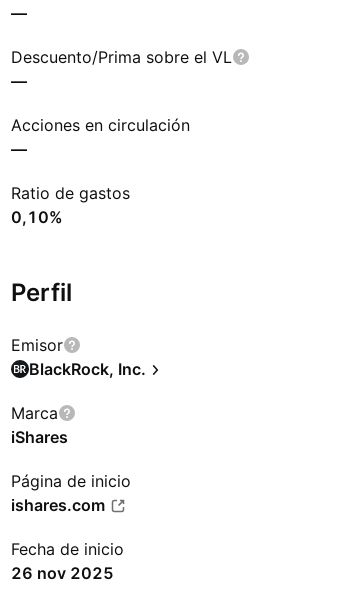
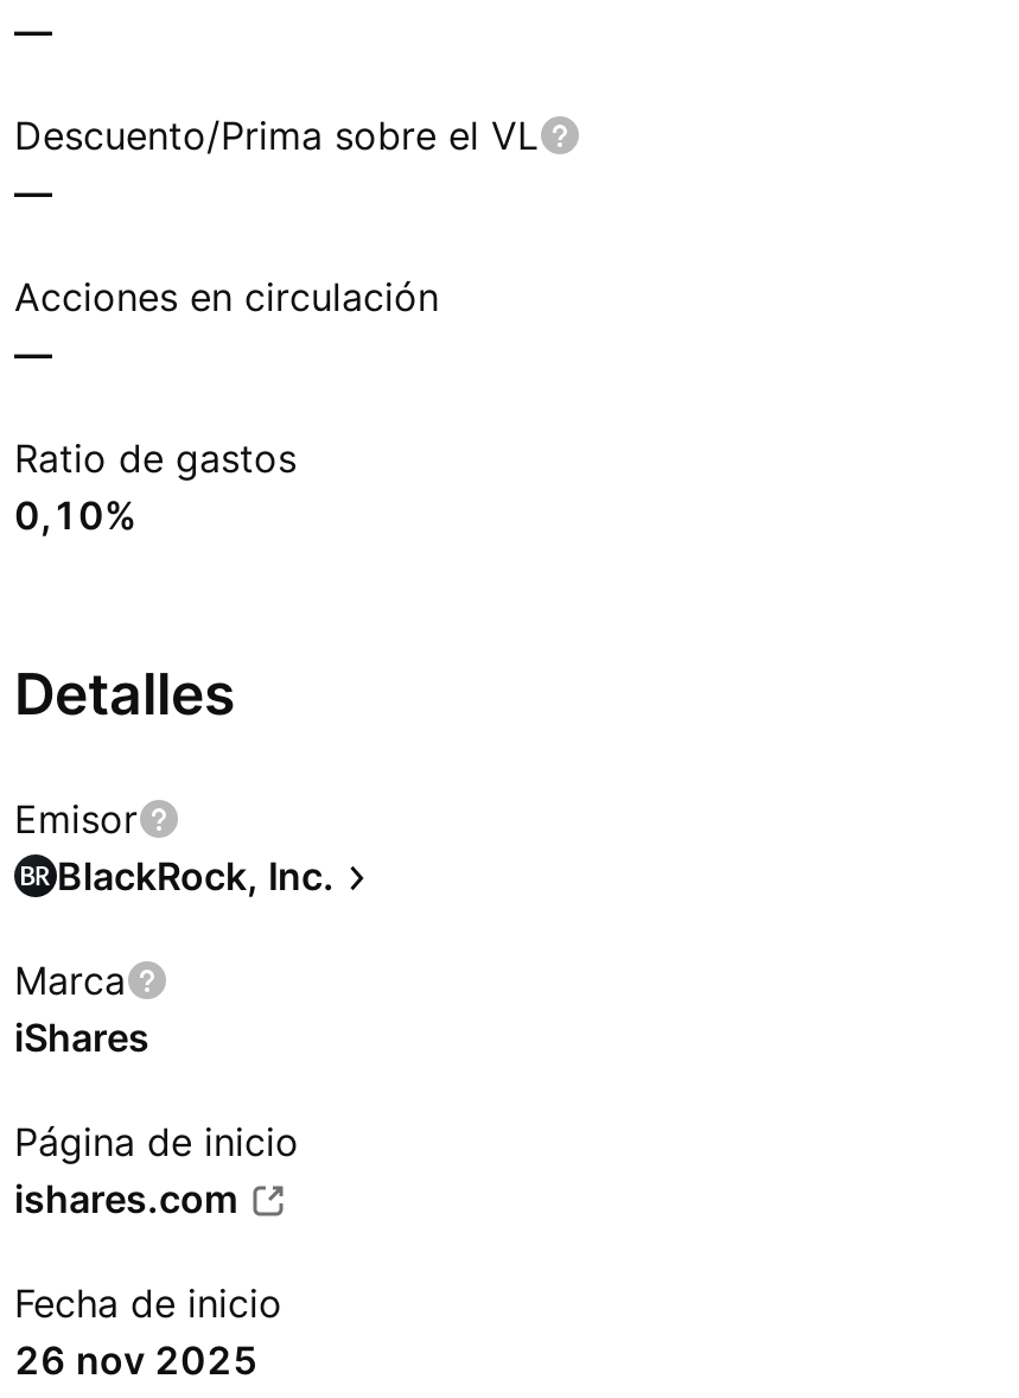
[11,278,72,307] Perfil -> [14,660,235,729] Detalles

